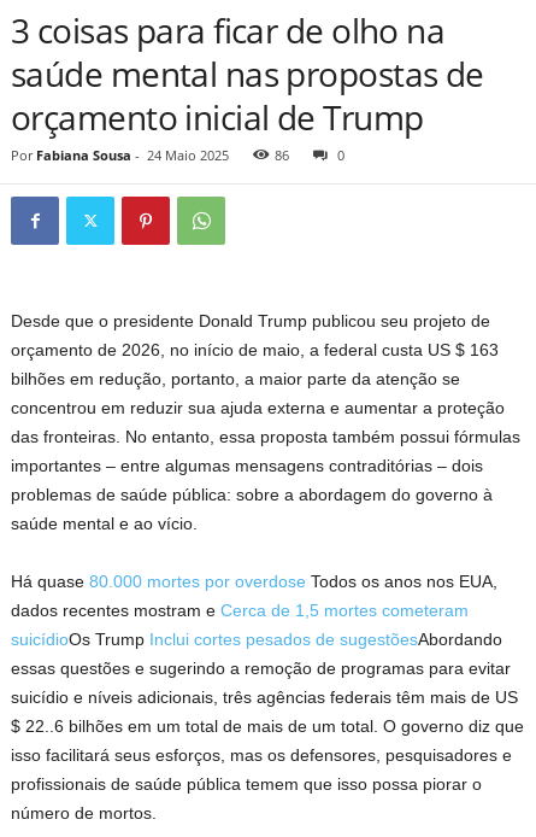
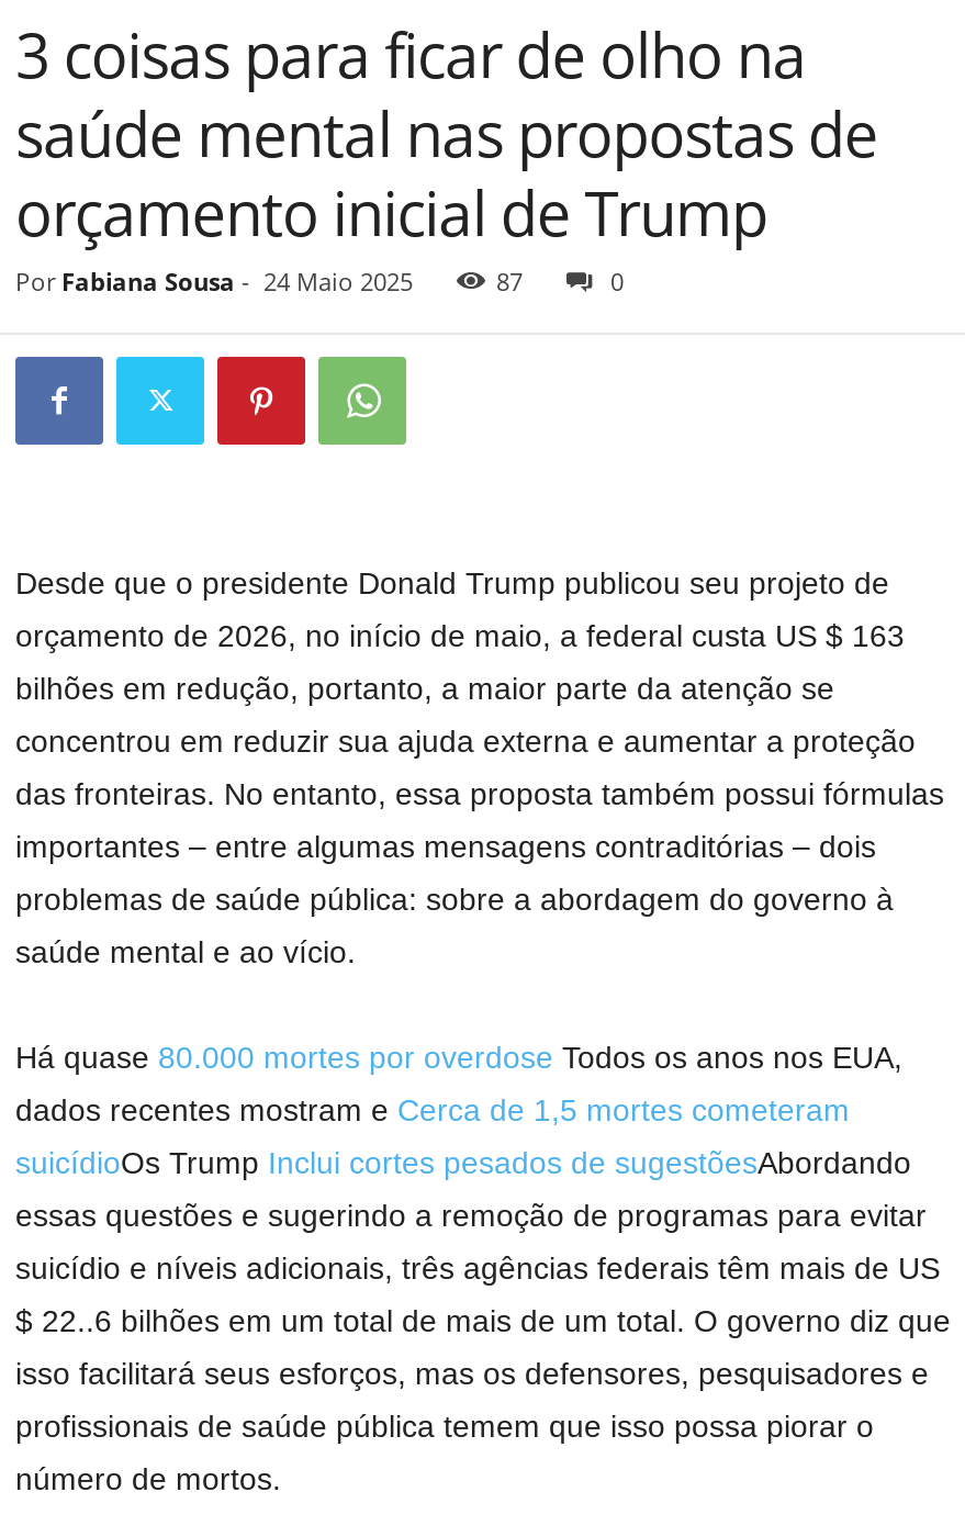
[275,146,289,164] 86 -> [496,265,523,298] 87

